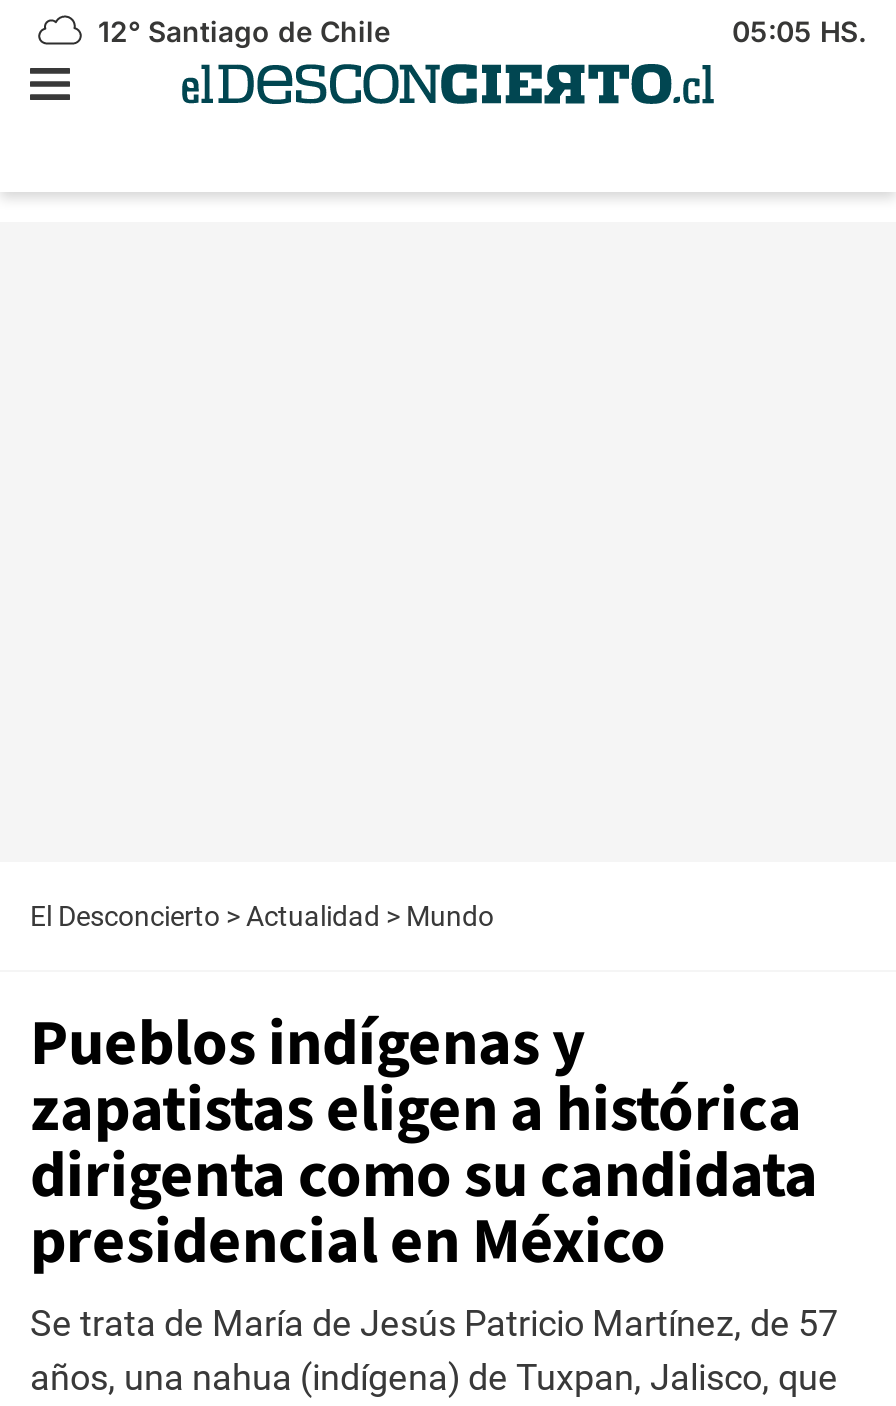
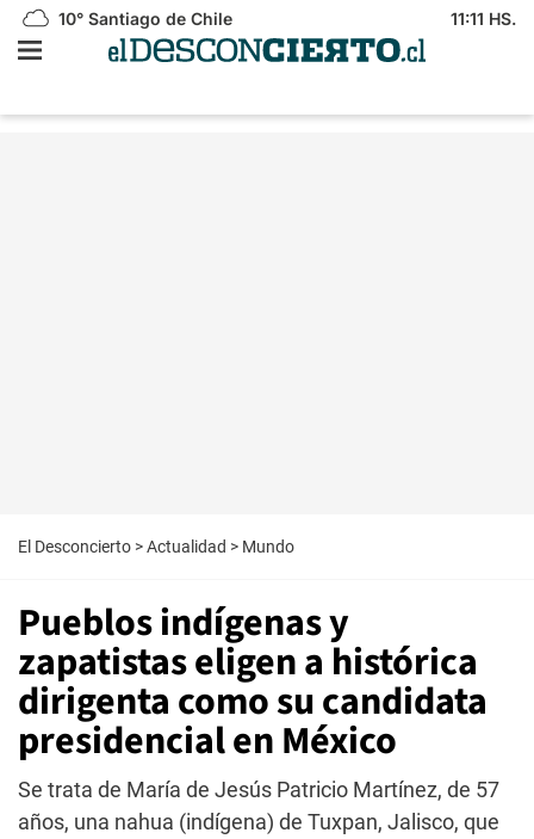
[90,14,390,48] 12° Santiago de Chile -> [54,8,232,29] 10° Santiago de Chile
[732,14,866,48] 05:05 HS. -> [451,8,516,29] 11:11 HS.

